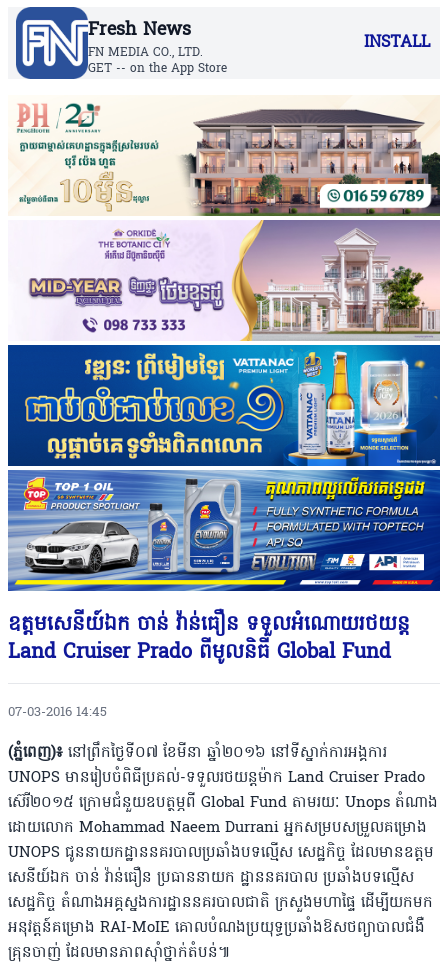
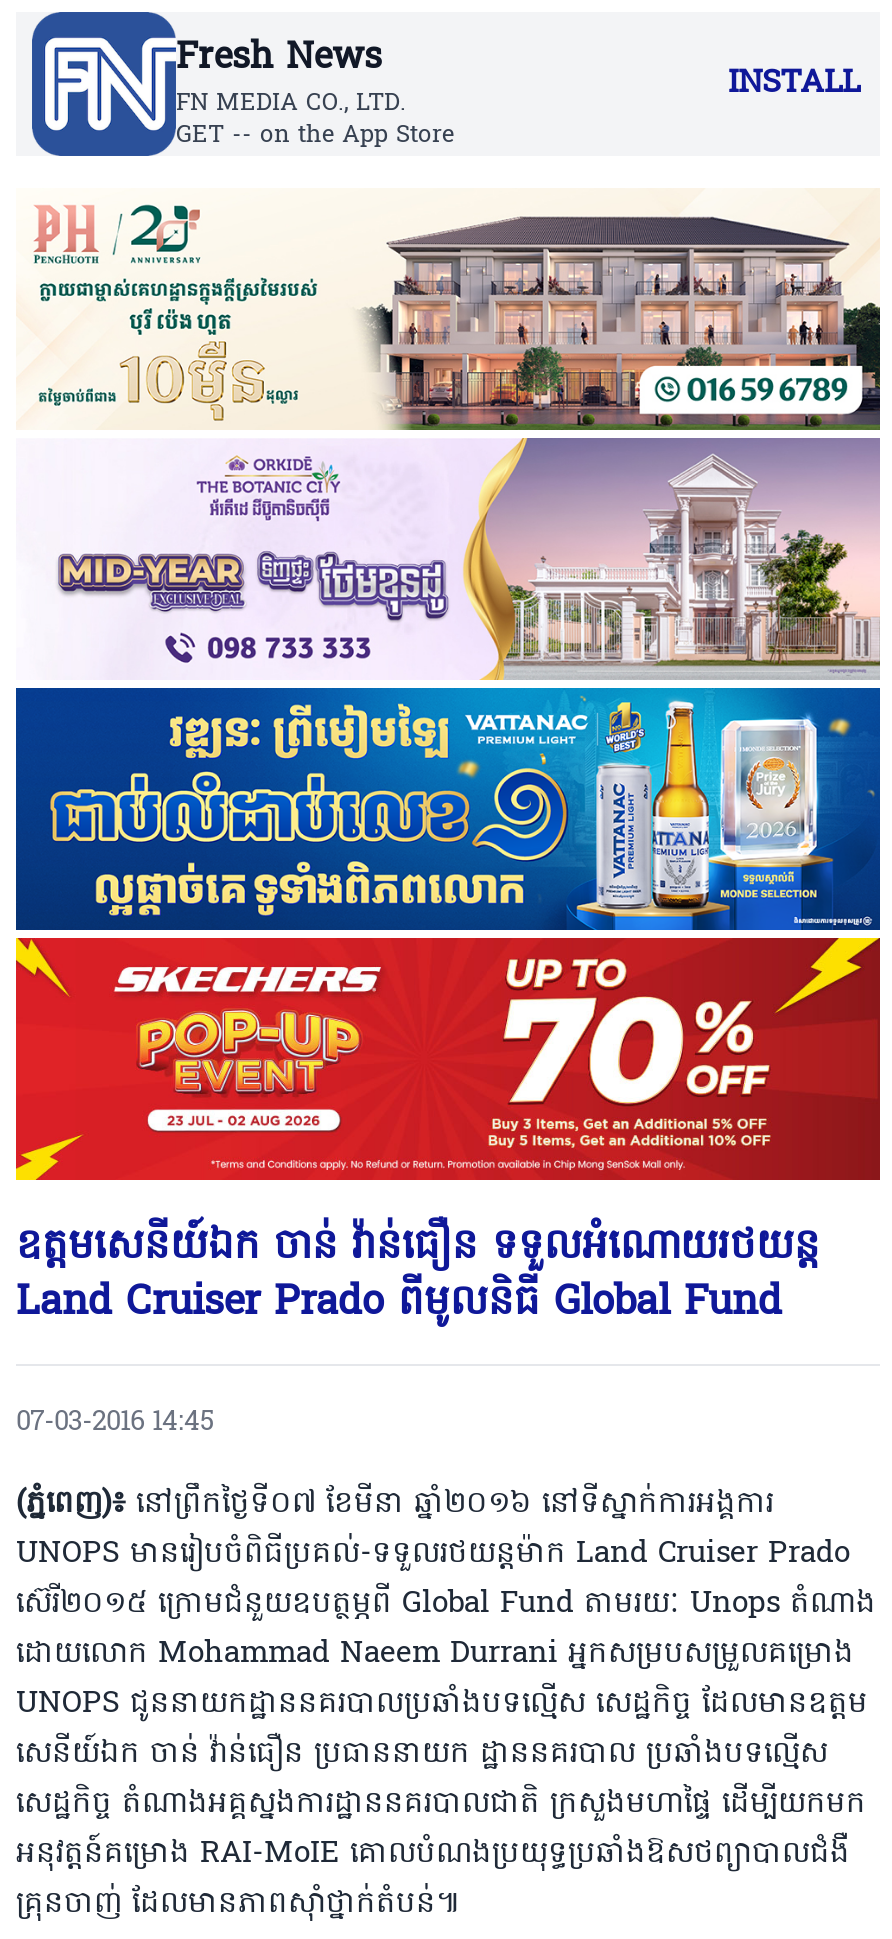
[7,469,441,592] [image] -> [14,936,882,1182] [image]

